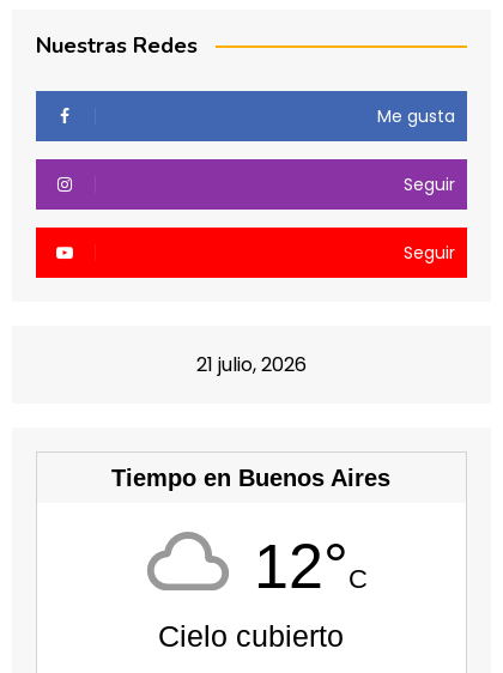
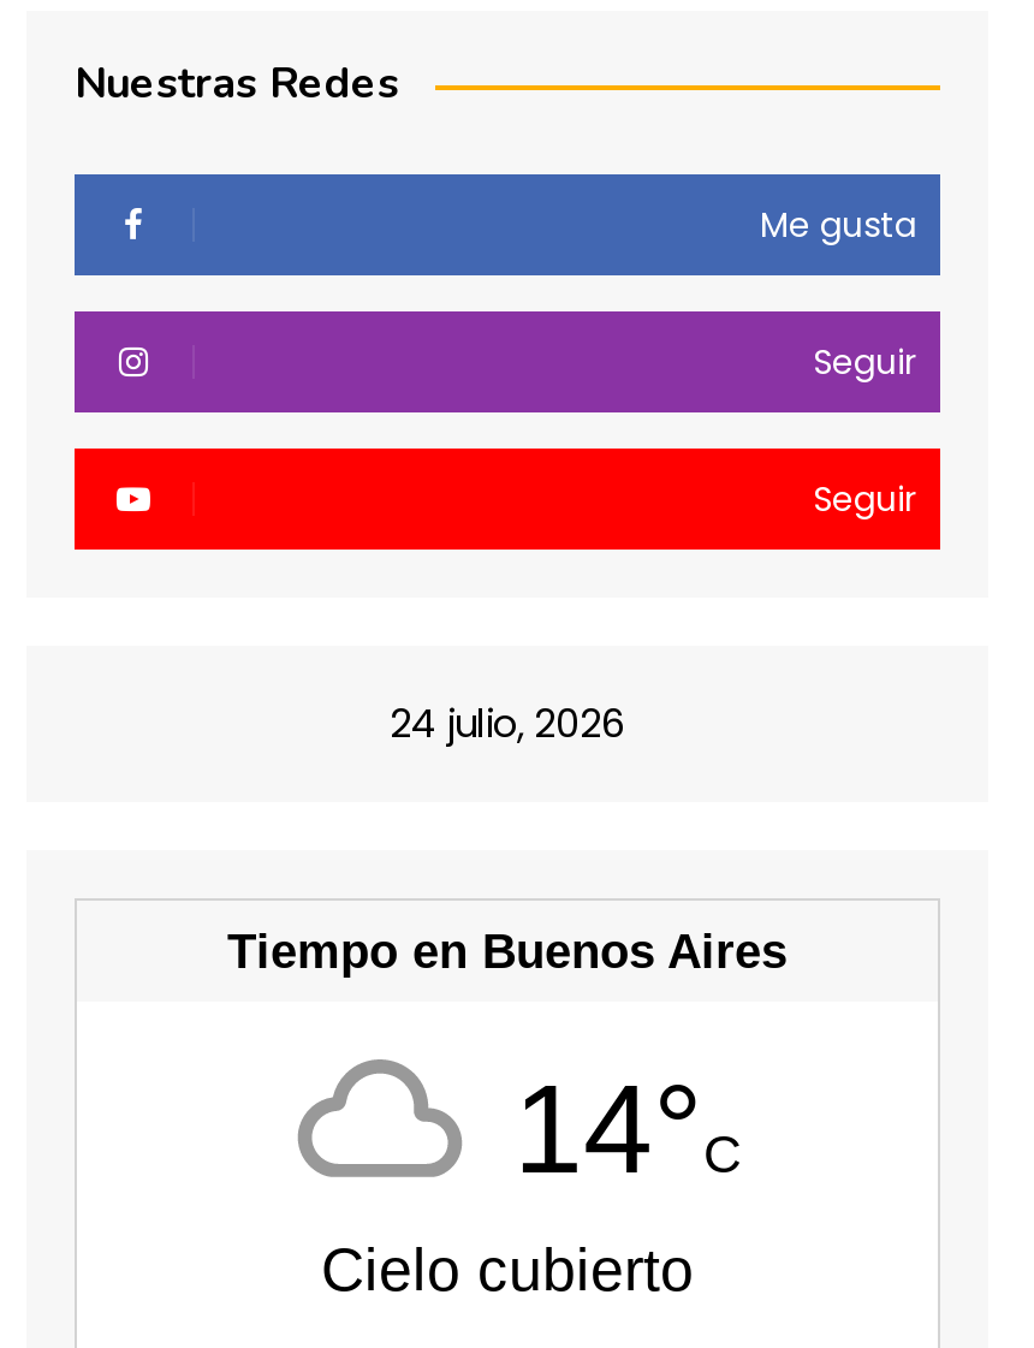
[196,351,307,378] 21 julio, 2026 -> [390,697,625,752] 24 julio, 2026
[254,531,368,601] 12°C -> [513,1060,742,1200] 14°C

